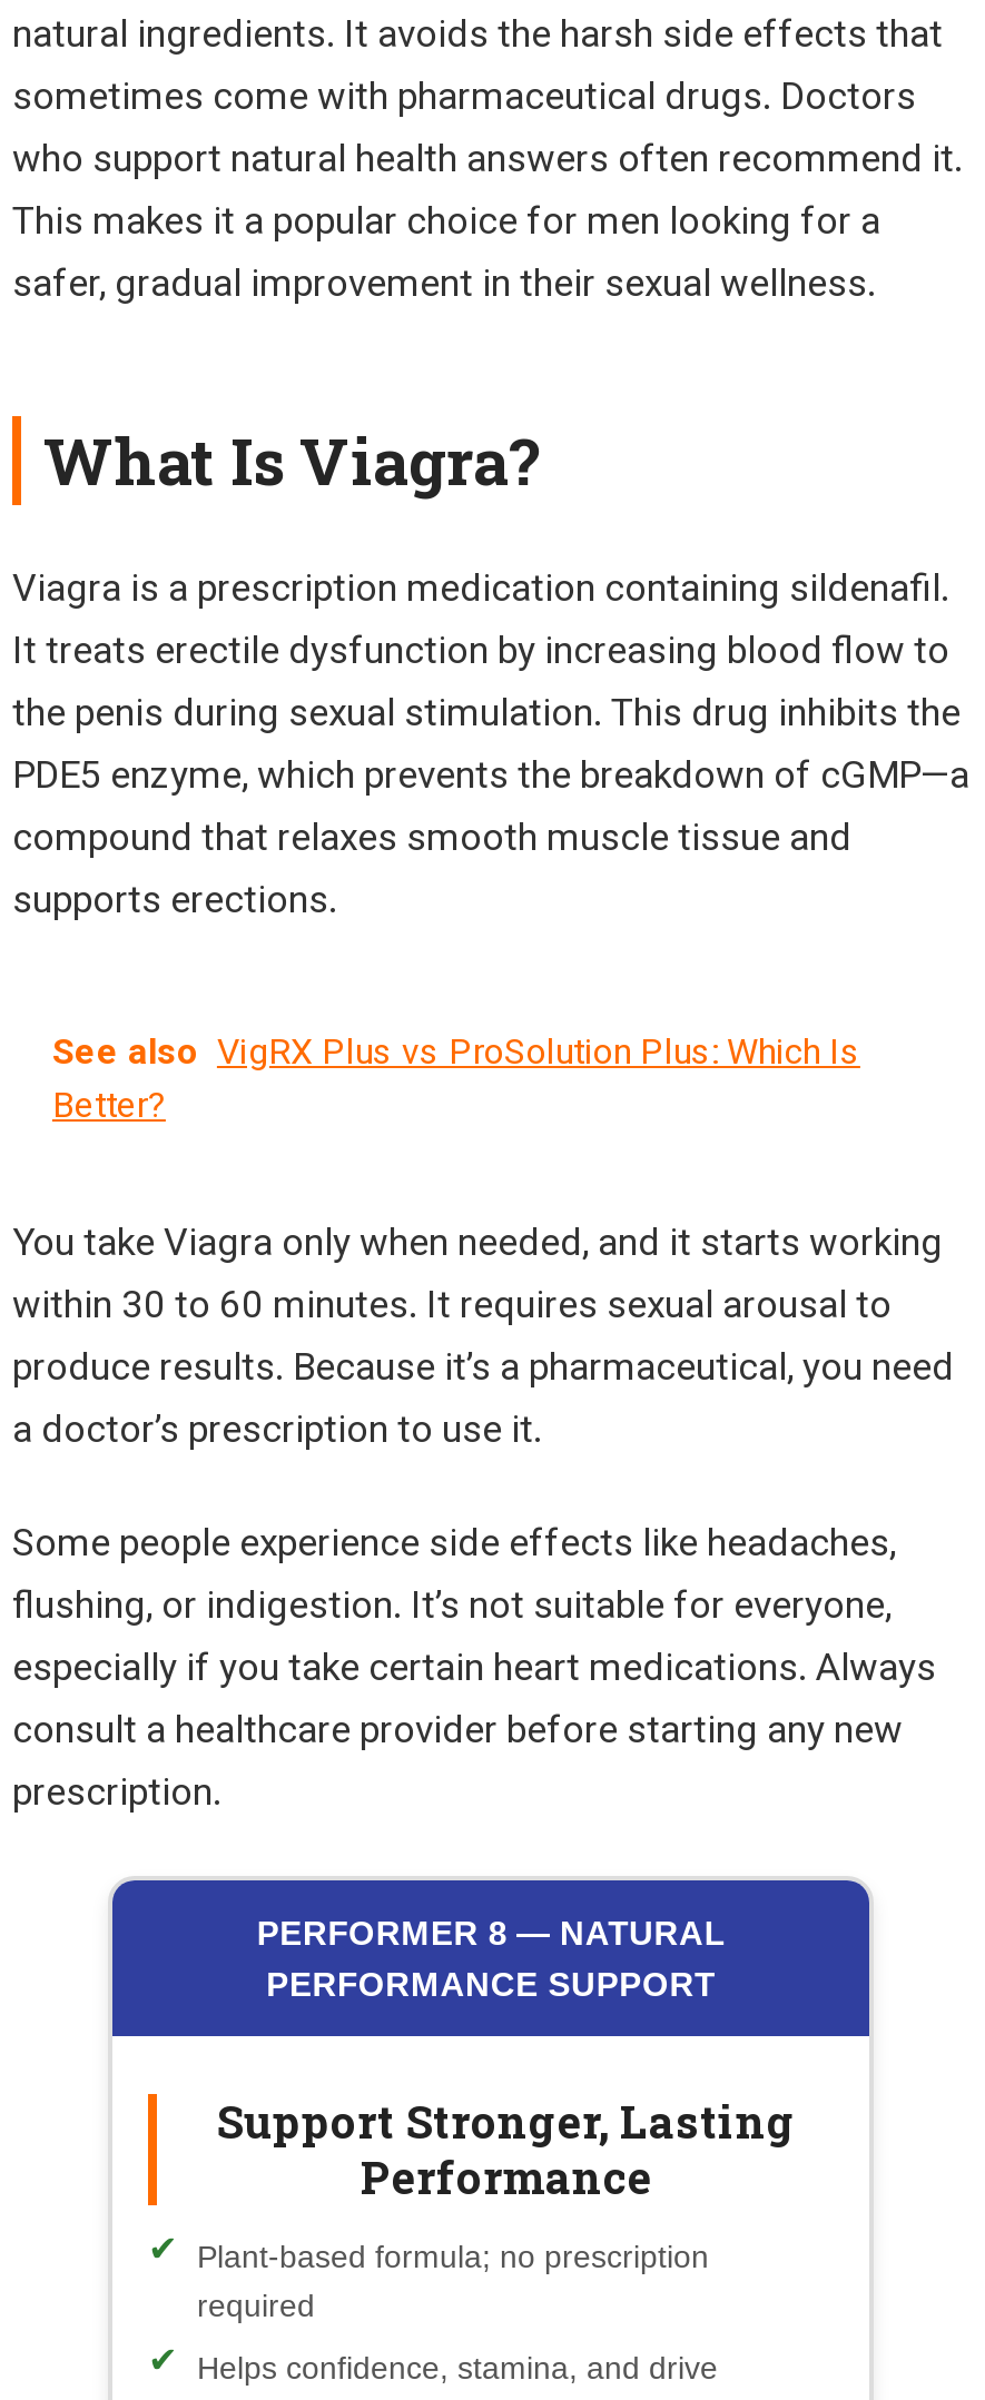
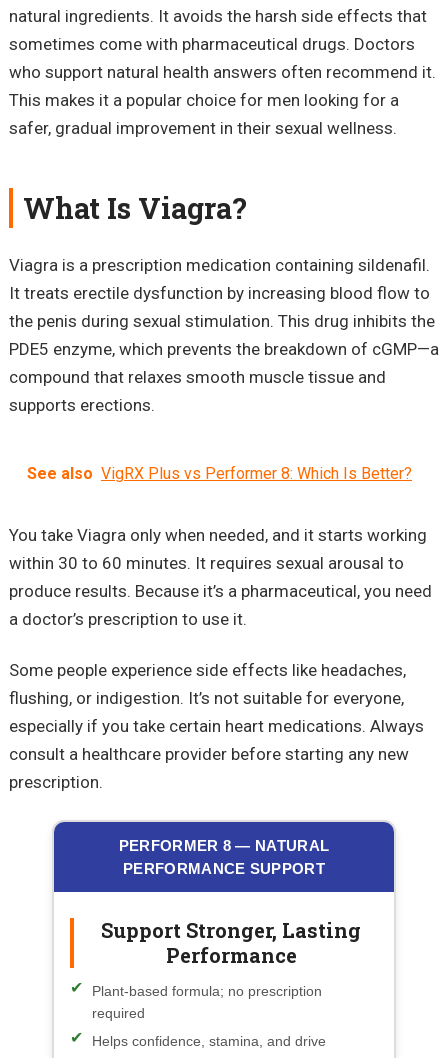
[52,1030,860,1125] See also VigRX Plus vs ProSolution Plus: Which Is | Better? -> [27,464,412,483] See also VigRX Plus vs Performer 8: Which Is Better?

